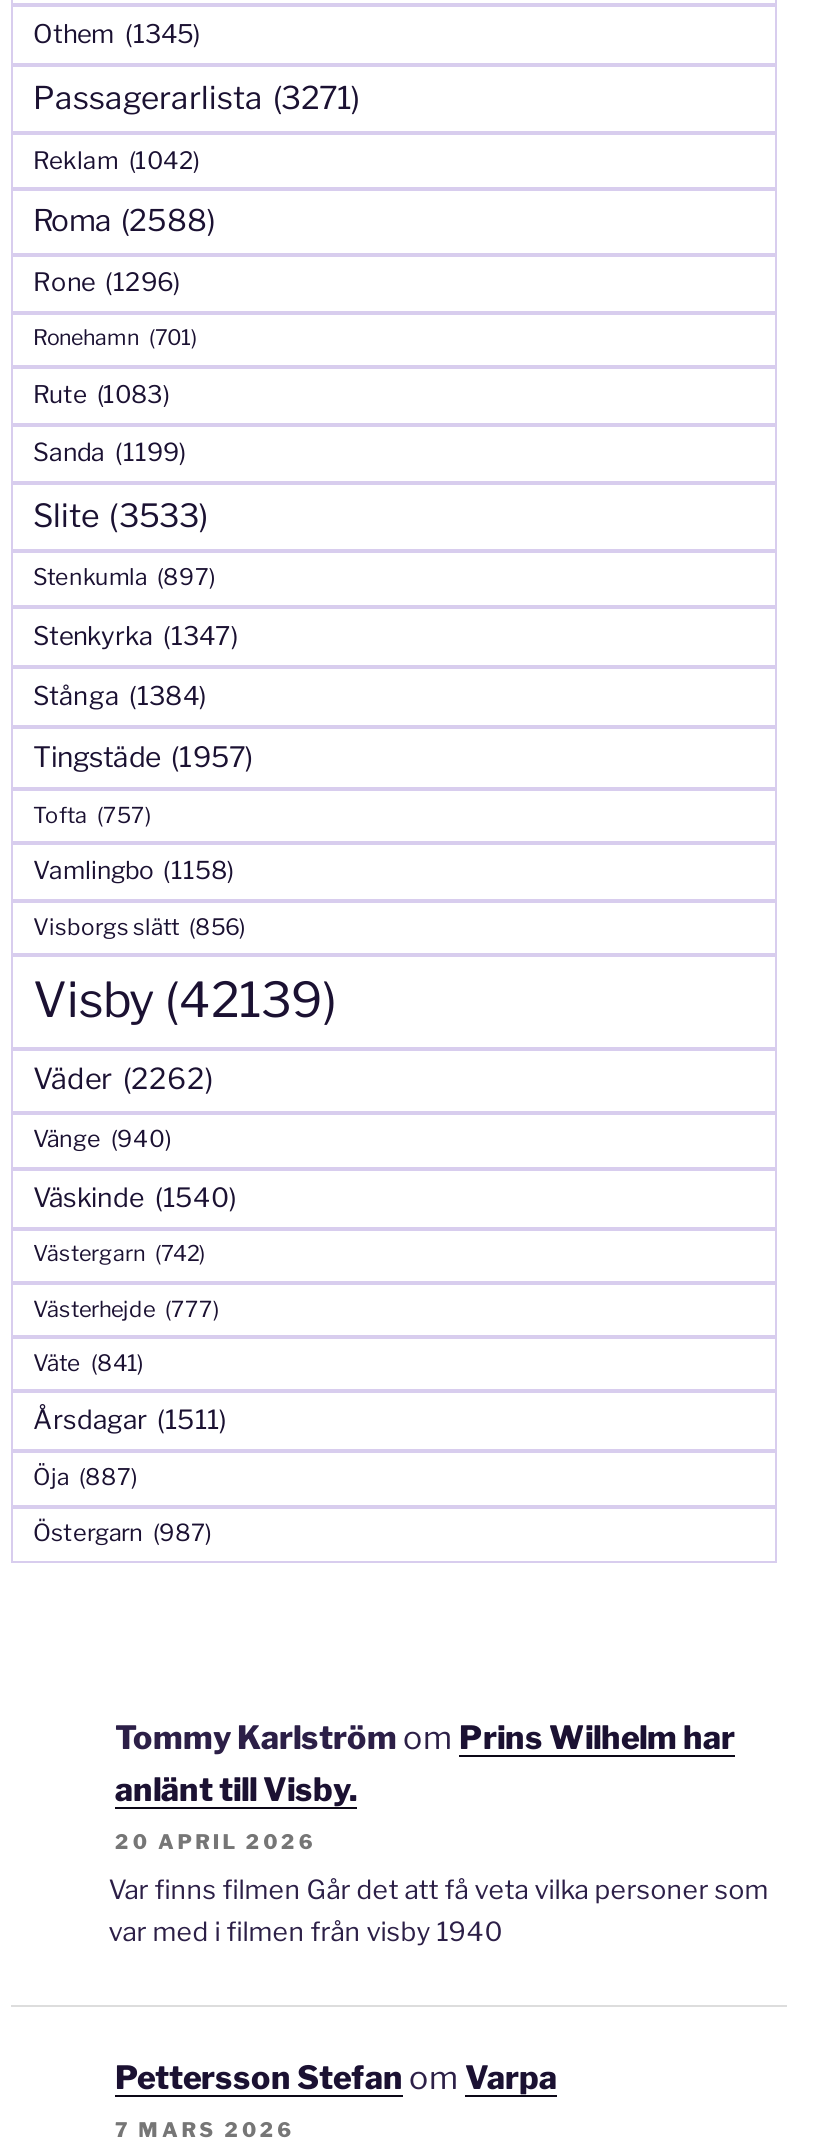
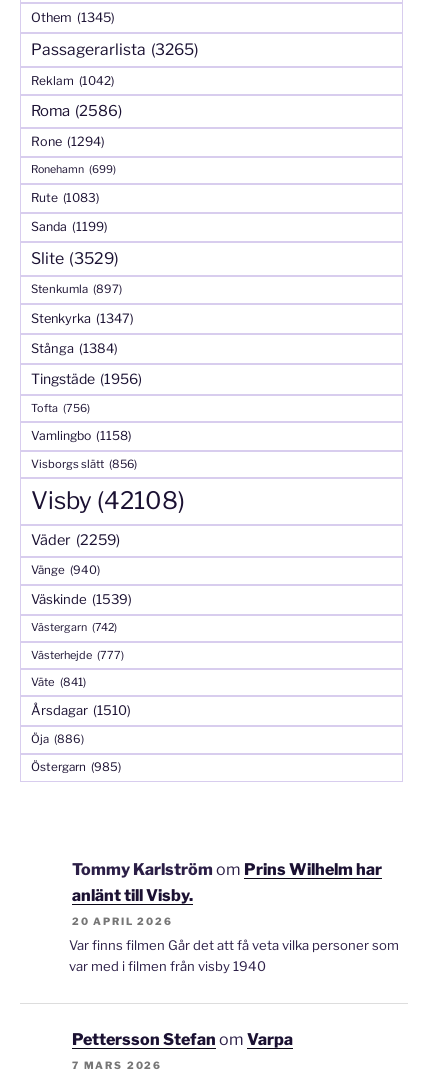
[33,78,359,116] Passagerarlista (3271) -> [31,40,198,59] Passagerarlista (3265)
[33,202,215,238] Roma (2588) -> [31,102,122,120] Roma (2586)
[33,266,181,296] Rone (1296) -> [31,134,105,149] Rone (1294)
[33,324,197,350] Ronehamn (701) -> [31,163,116,176] Ronehamn (699)
[33,496,209,534] Slite (3533) -> [31,249,119,268] Slite (3529)
[33,738,253,772] Tingstäde (1957) -> [31,370,142,387] Tingstäde (1956)
[33,800,151,828] Tofta (757) -> [31,401,90,415] Tofta (756)
[33,970,337,1028] Visby (42139) -> [31,486,185,515] Visby (42108)
[33,1060,213,1096] Väder (2262) -> [31,531,120,549] Väder (2259)
[33,1180,237,1212] Väskinde (1540) -> [31,591,132,607] Väskinde (1539)
[33,1402,227,1434] Årsdagar (1511) -> [31,702,131,718] Årsdagar (1510)
[33,1462,137,1490] Öja (887) -> [31,732,84,746] Öja (886)
[33,1518,211,1546] Östergarn (987) -> [31,760,121,774] Östergarn (985)

